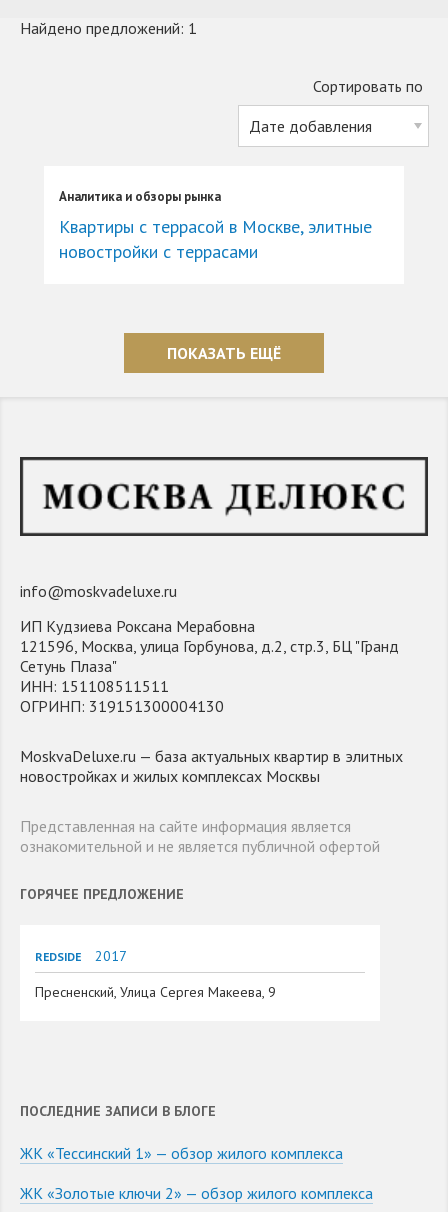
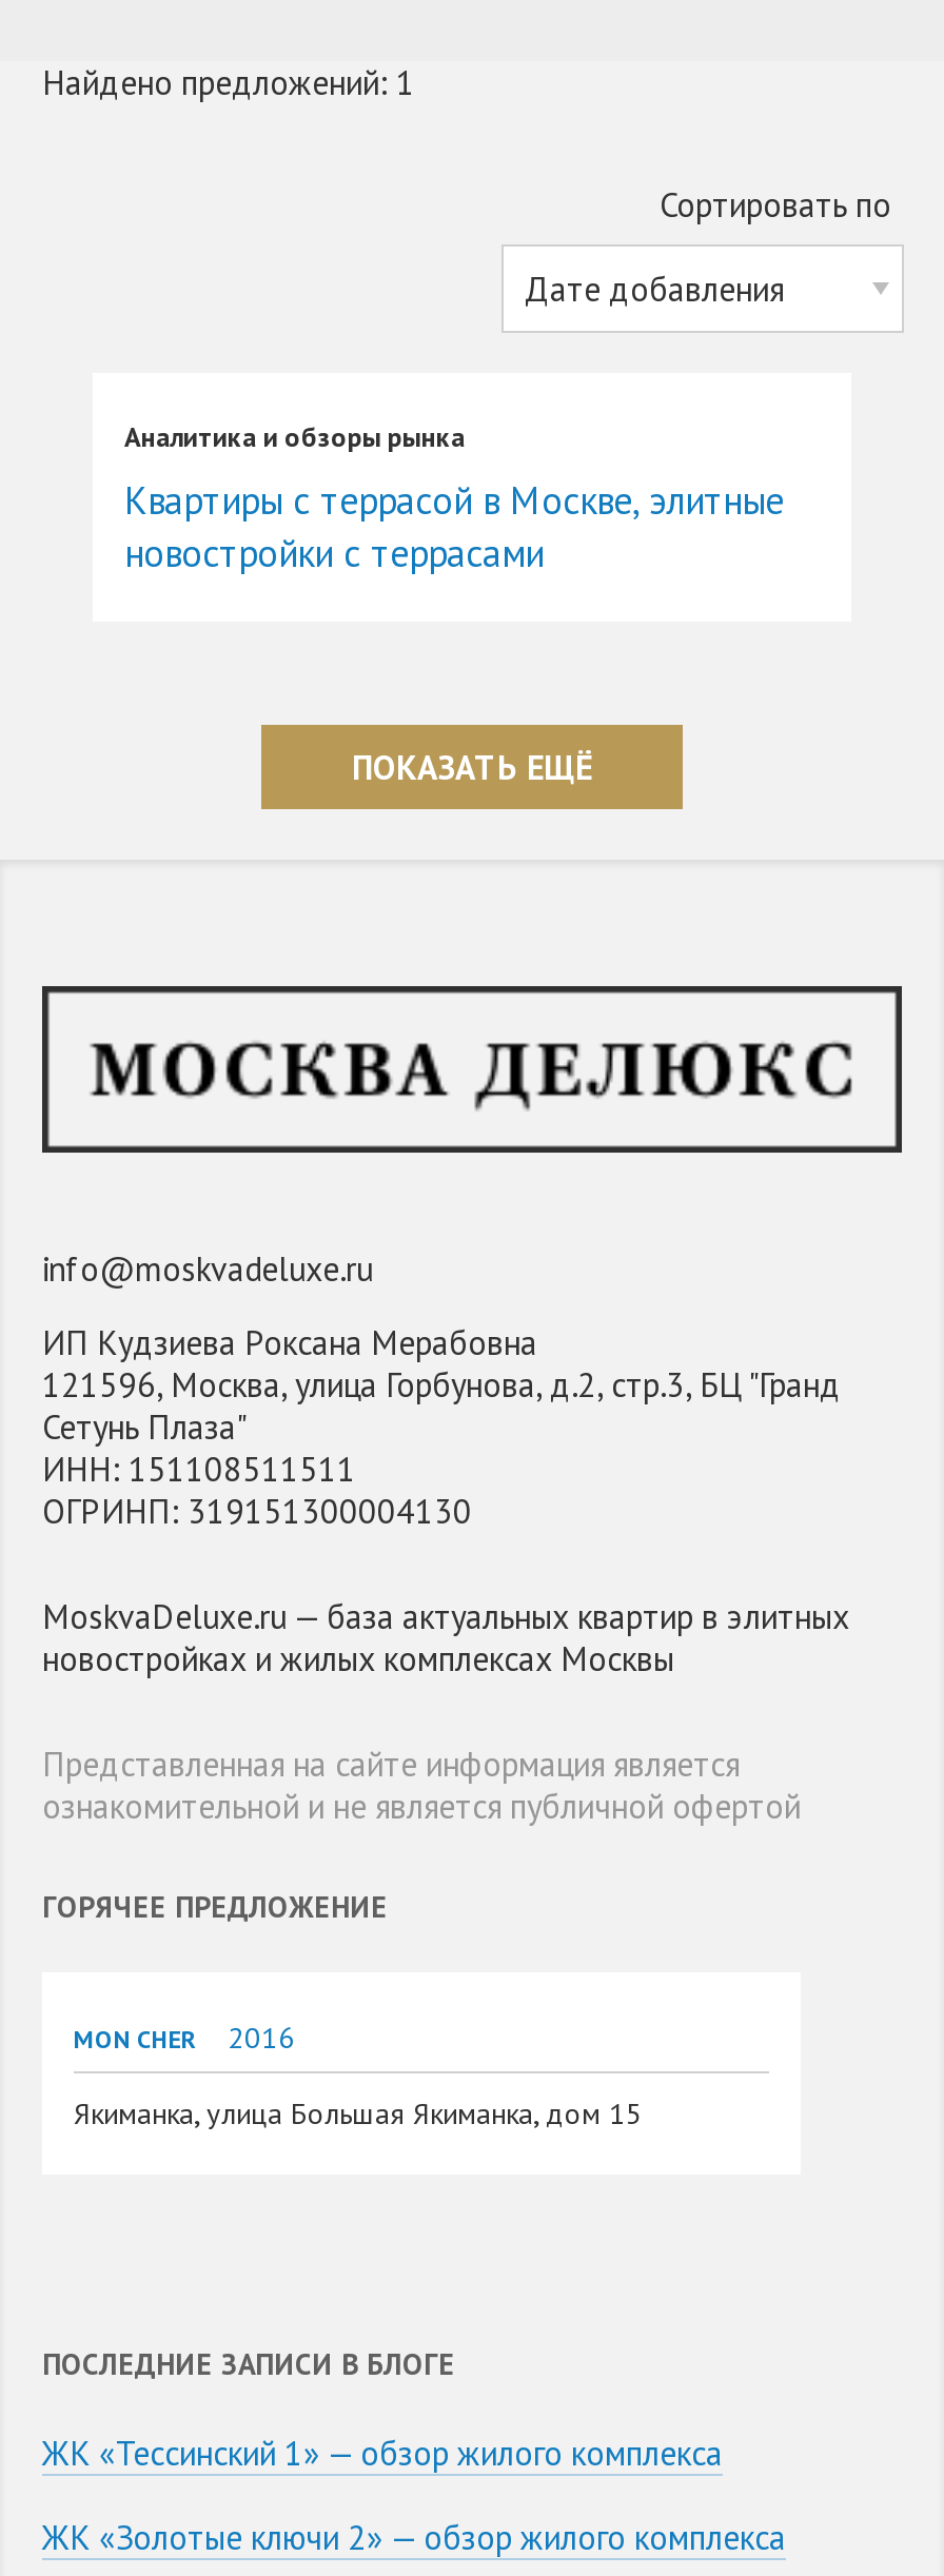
[35,947,127,965] REDSIDE | 2017 -> [74,2018,295,2056] MON CHER | 2016
[35,983,276,1001] Пресненский, Улица Сергея Макеева, 9 -> [74,2094,643,2132] Якиманка, улица Большая Якиманка, дом 15

